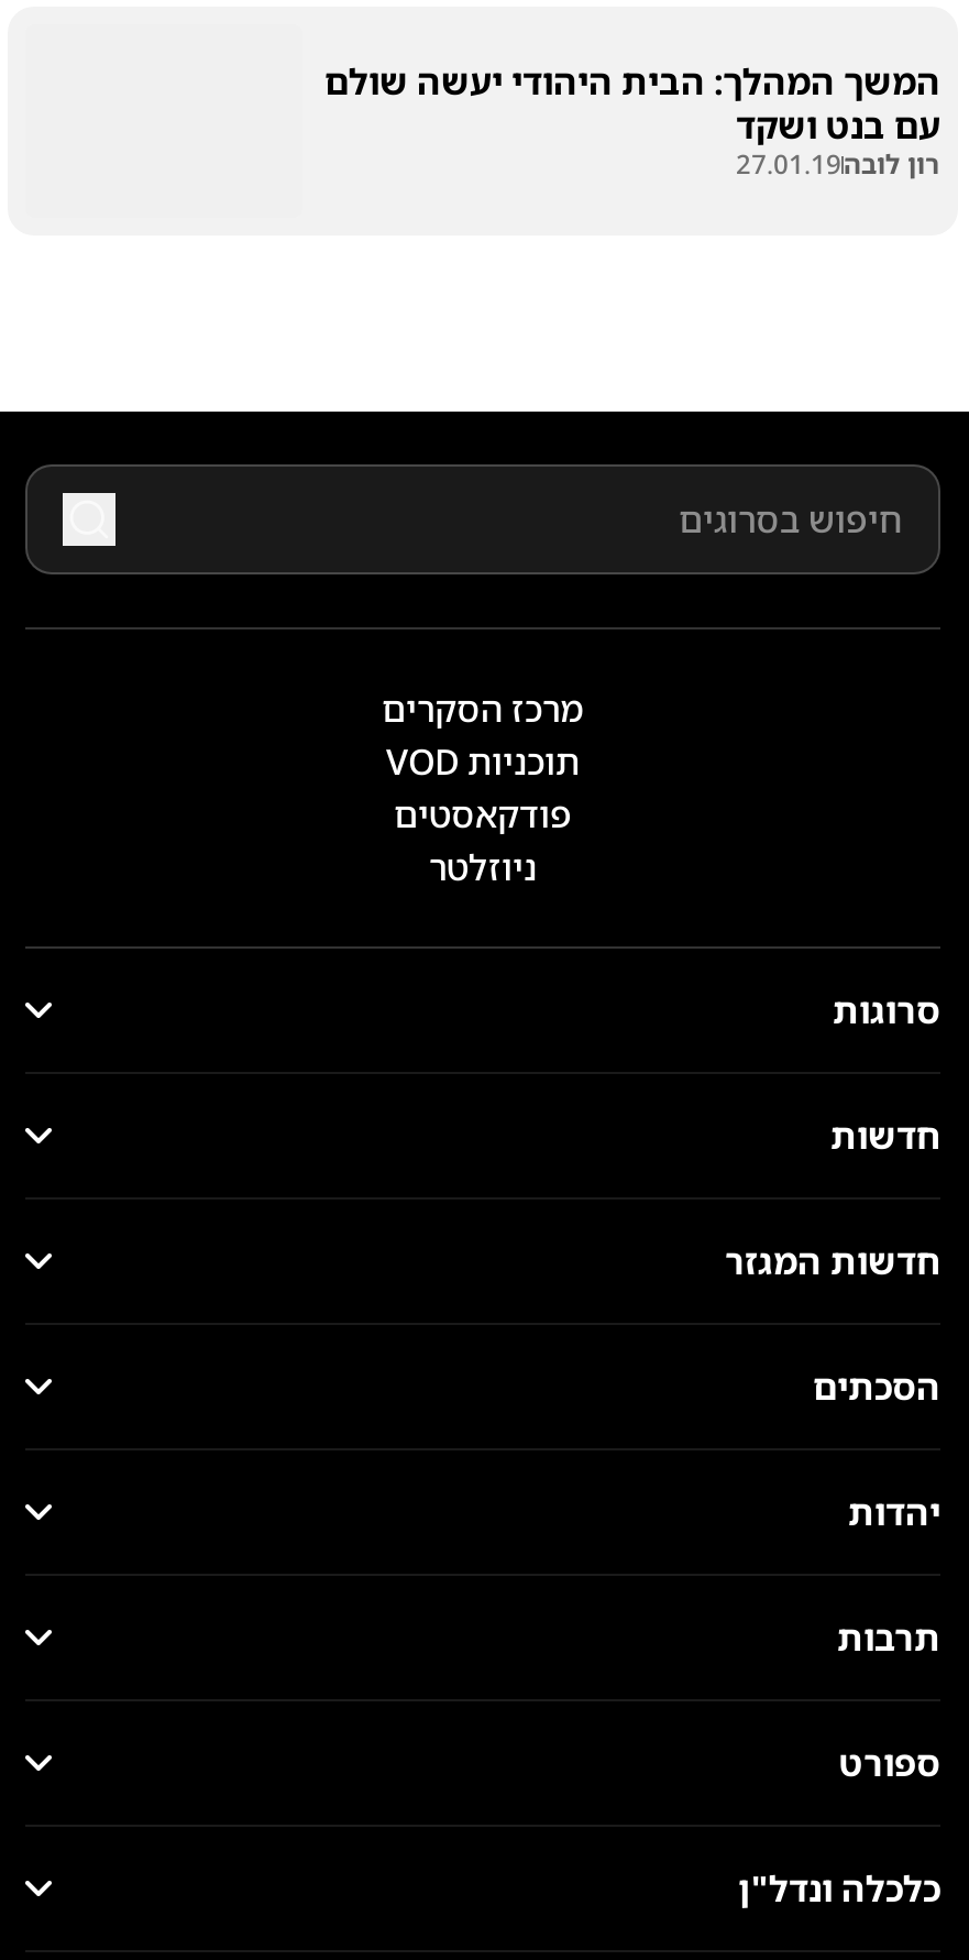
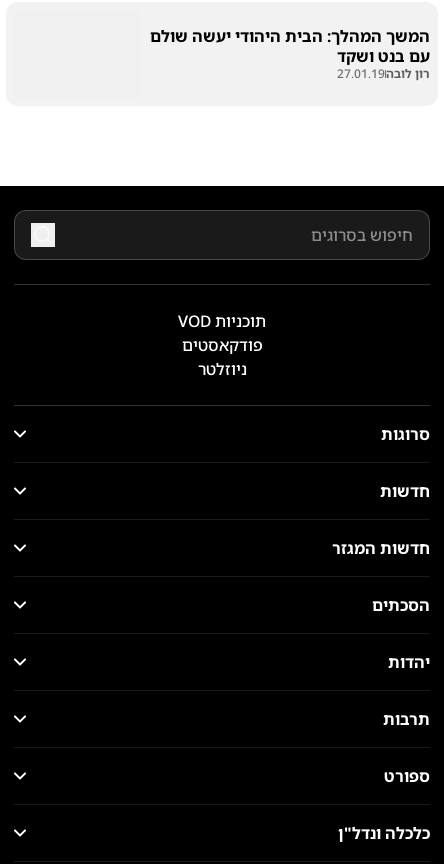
[382,685,584,733] מרכז הסקרים -> none

